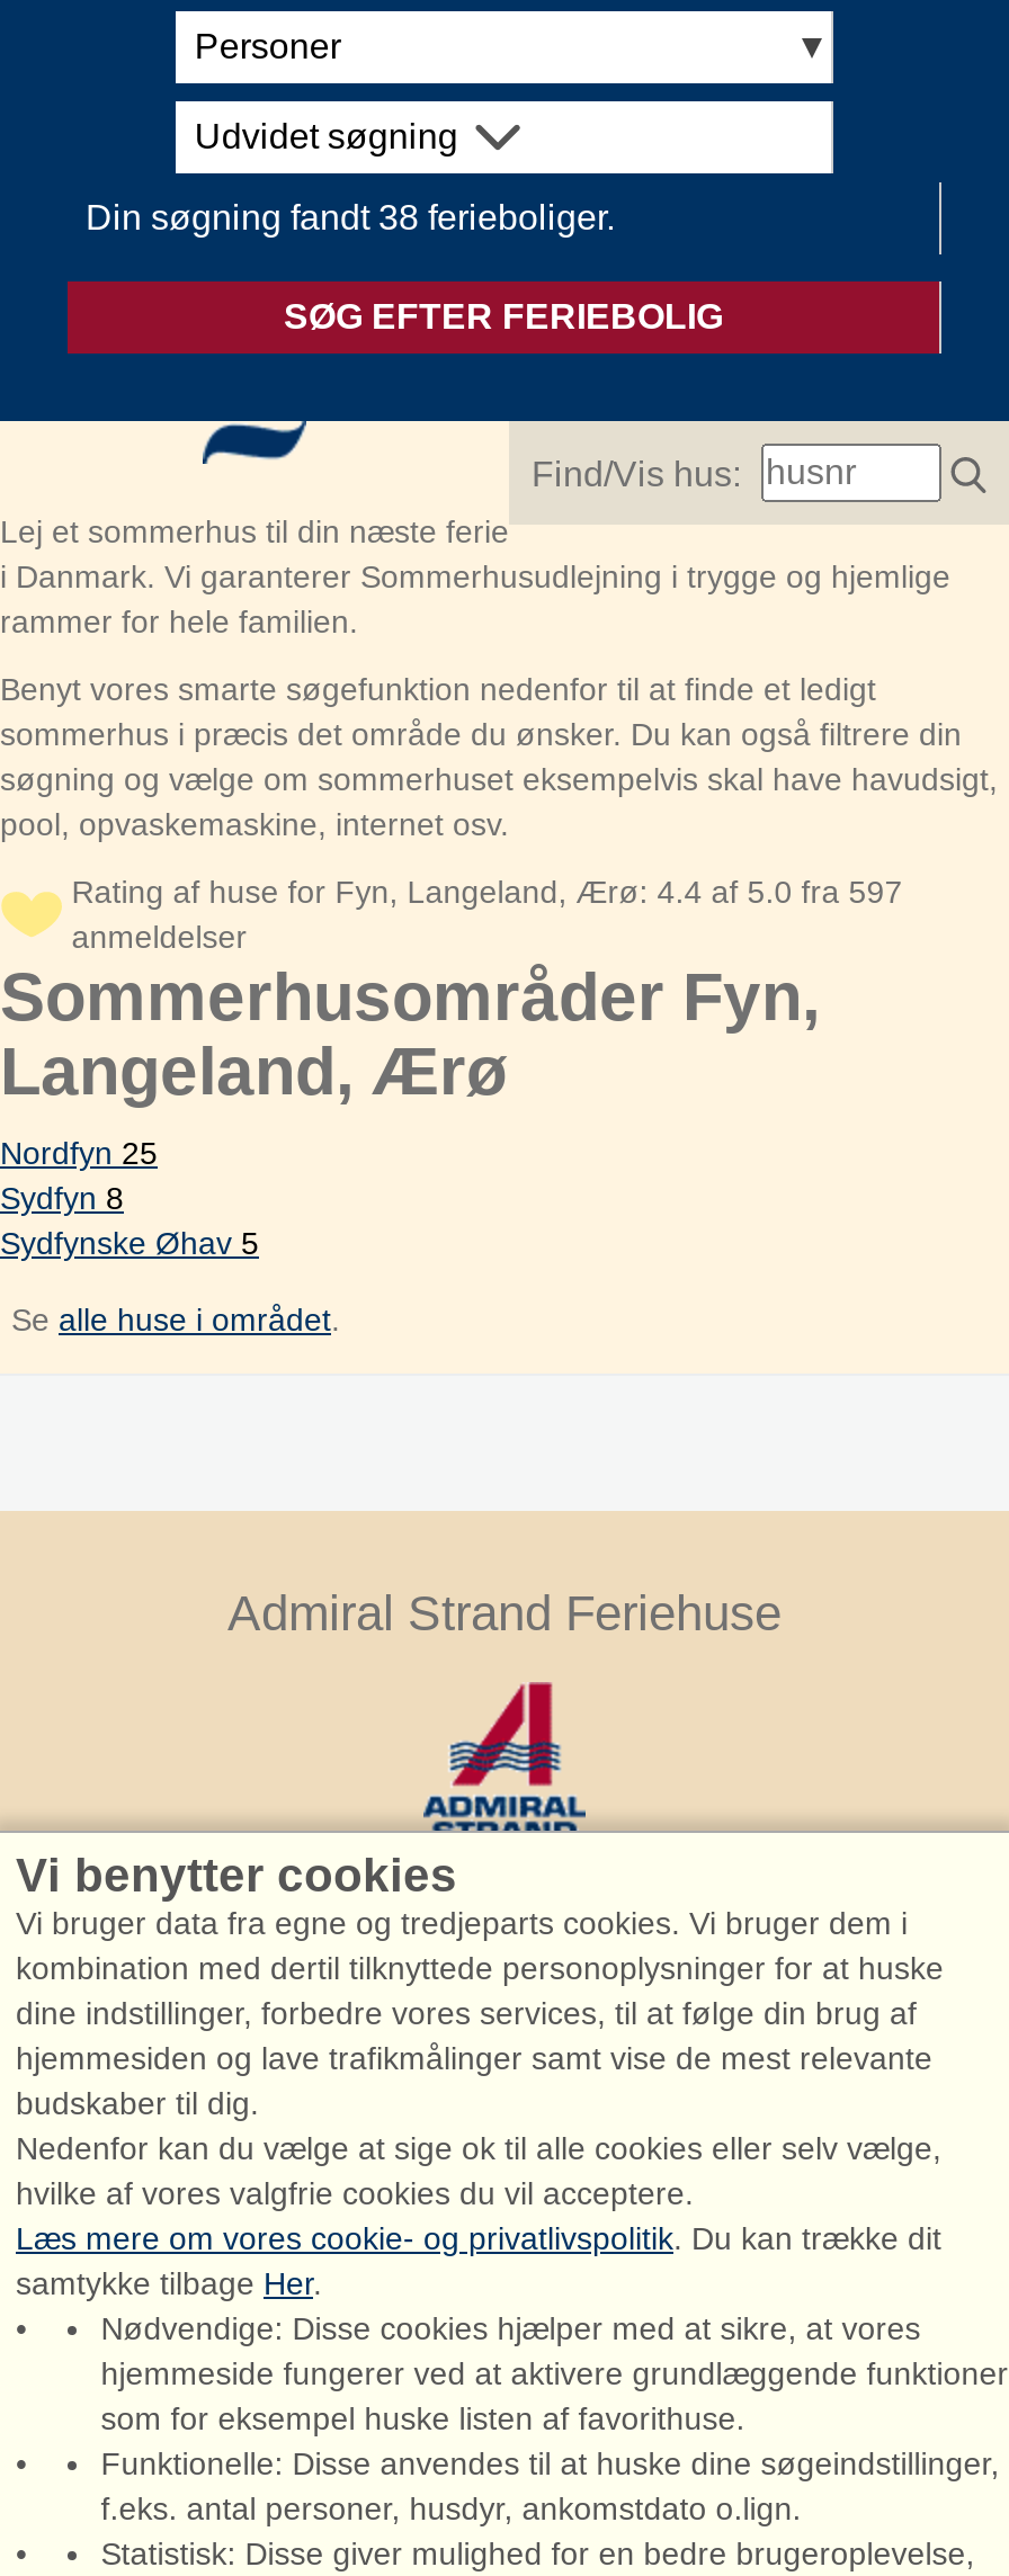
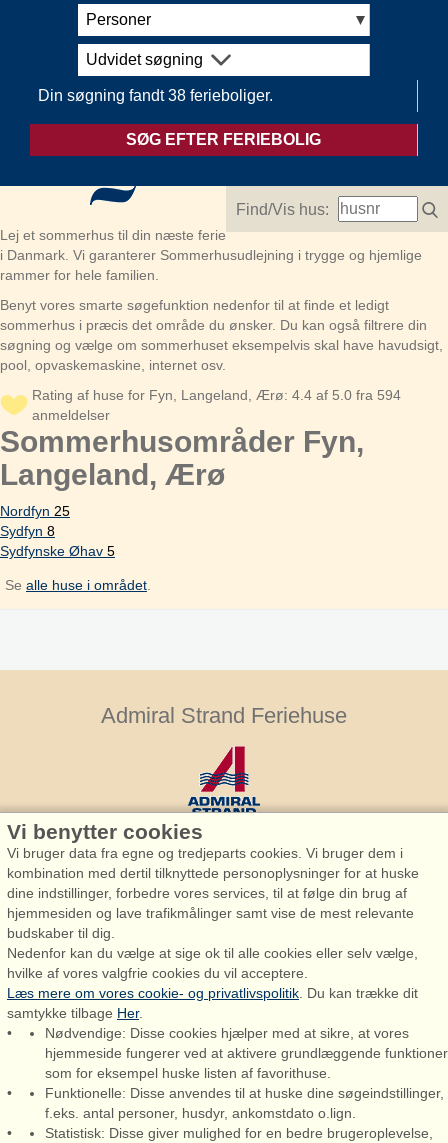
[71,874,902,910] Rating af huse for Fyn, Langeland, Ærø: 4.4 af 5.0 fra 597 -> [32,387,401,403] Rating af huse for Fyn, Langeland, Ærø: 4.4 af 5.0 fra 594

